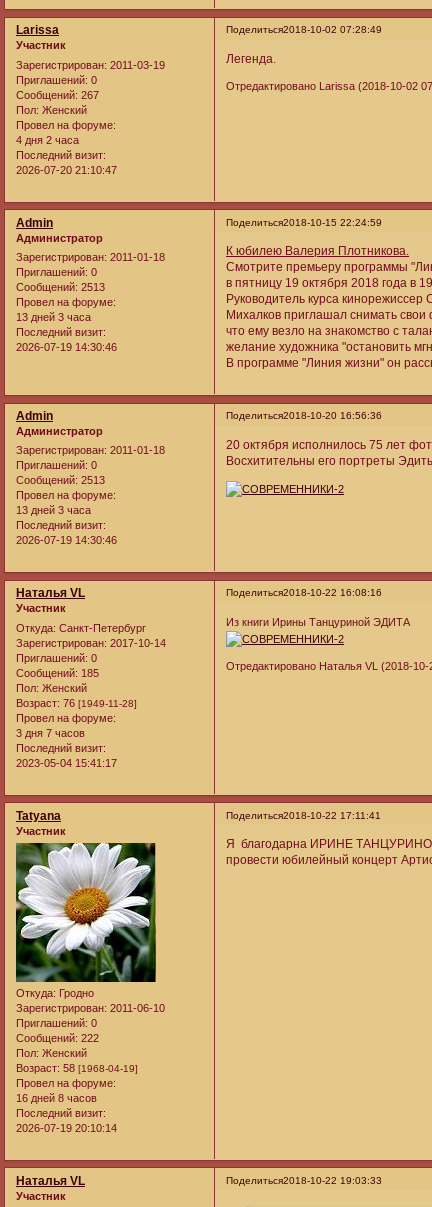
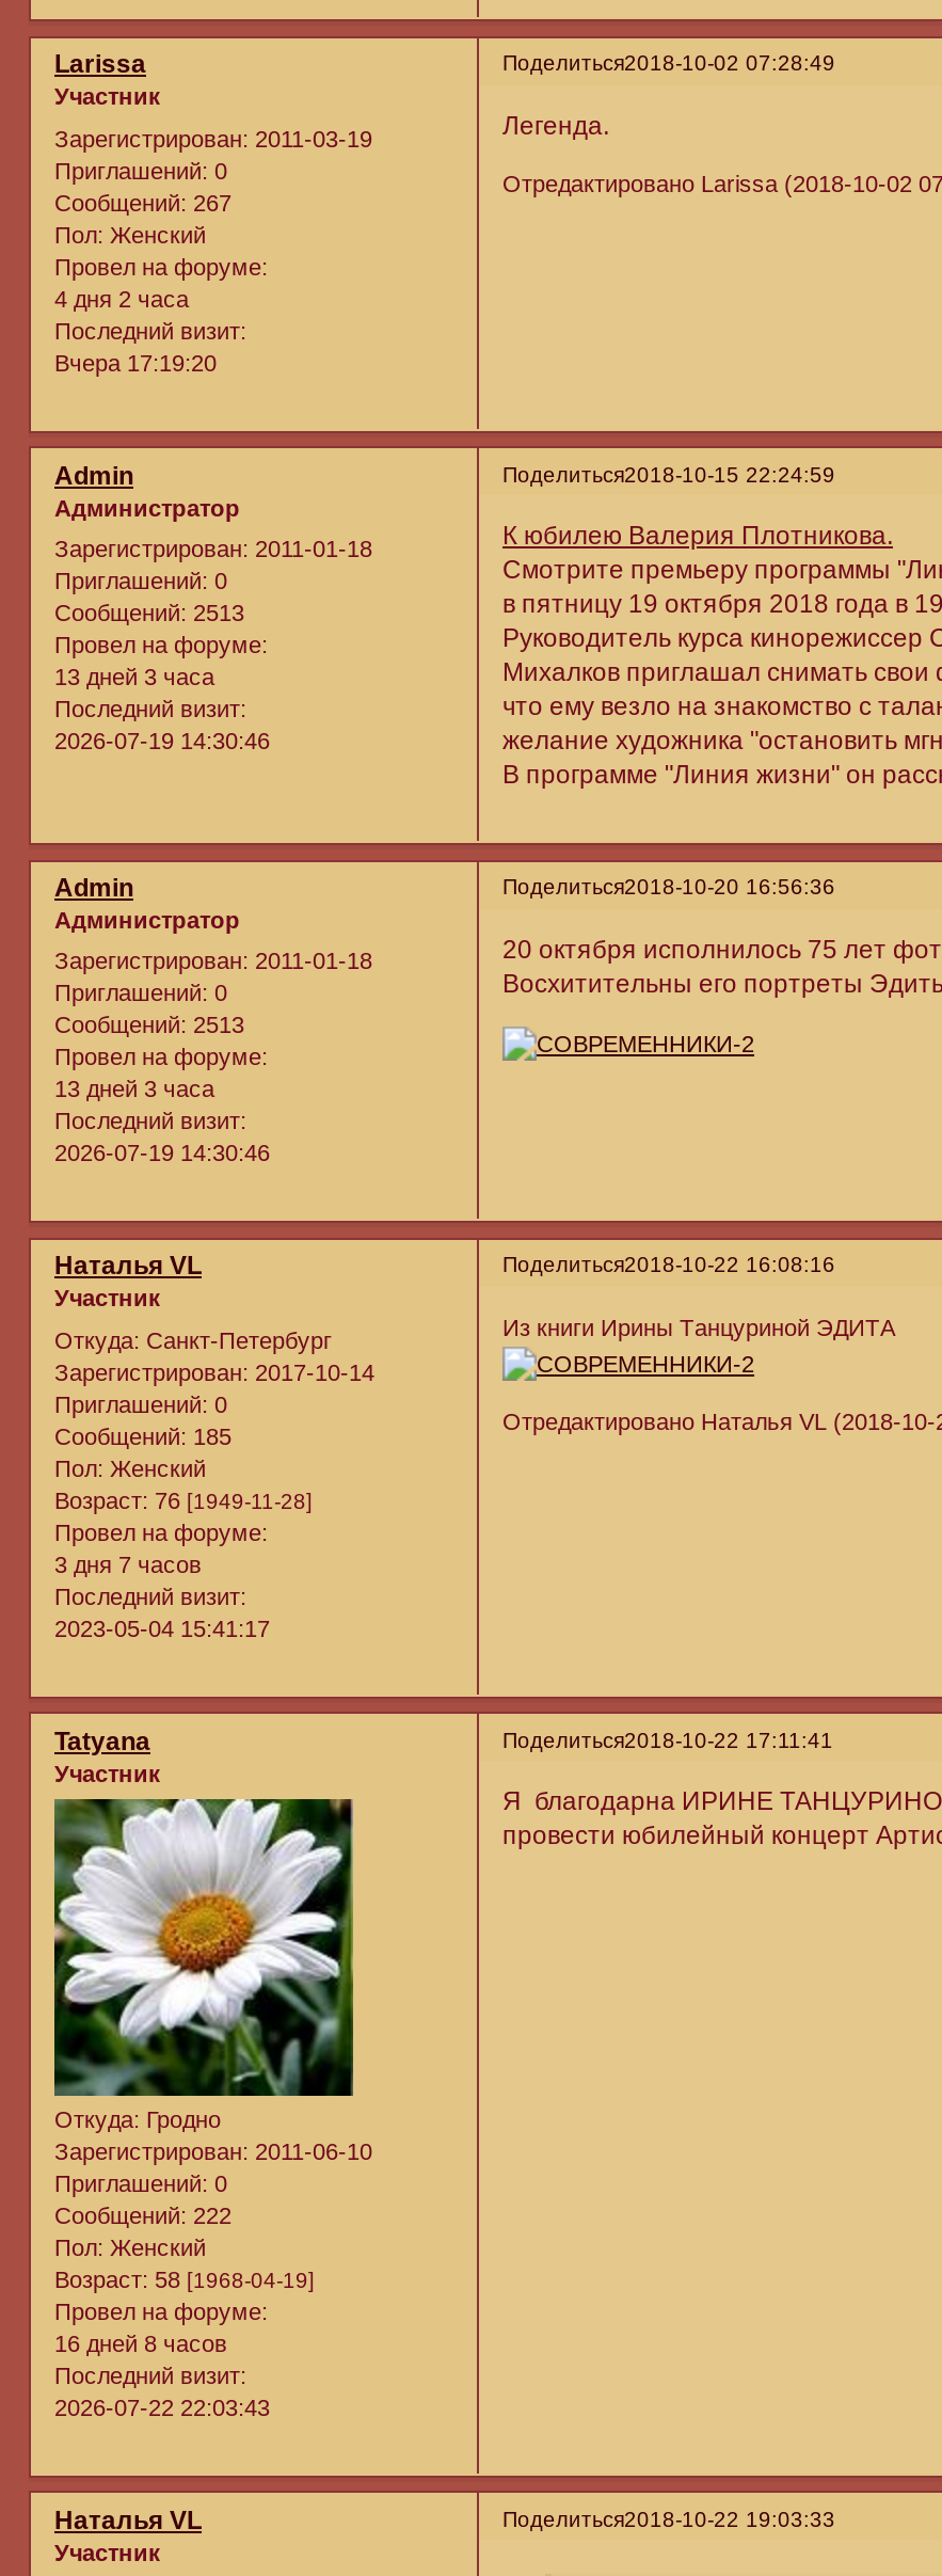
[16,164,117,176] 2026-07-20 21:10:47 -> [54,350,217,375] Вчера 17:19:20
[16,1122,117,1134] 2026-07-19 20:10:14 -> [54,2395,270,2420] 2026-07-22 22:03:43

